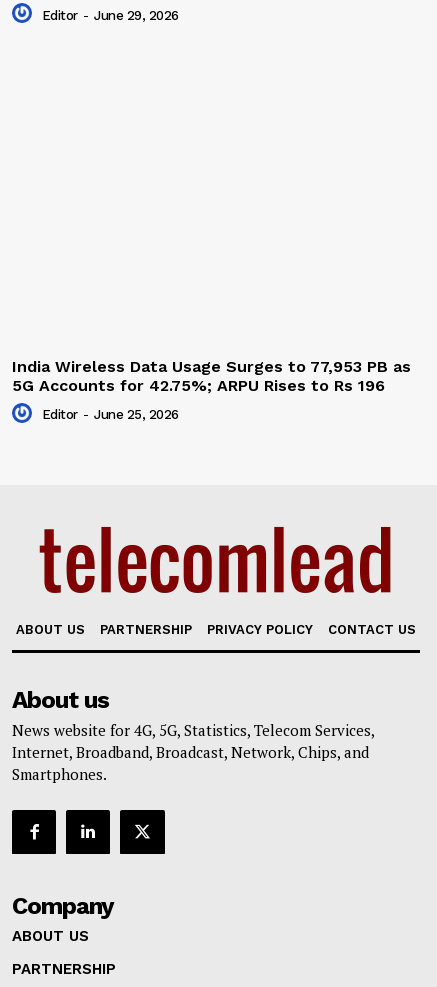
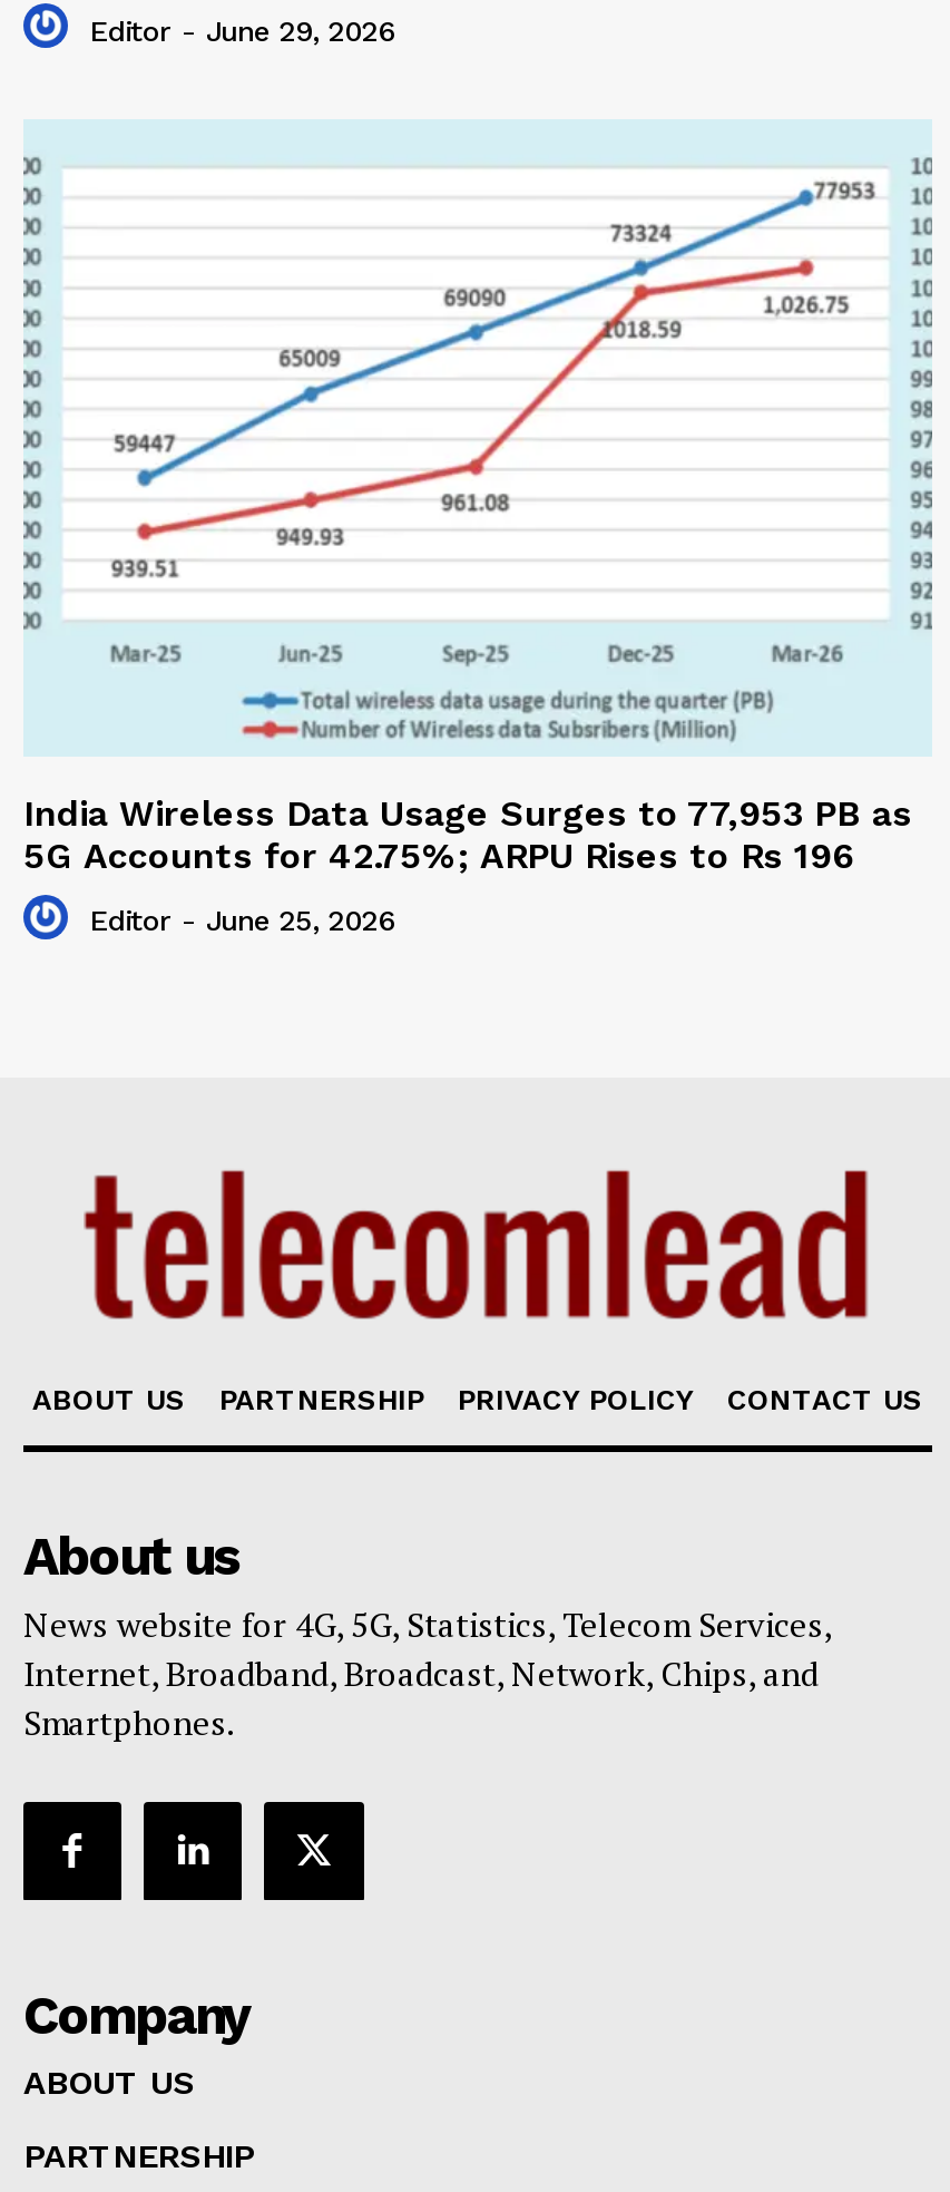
none -> [23,121,934,754] [image]

